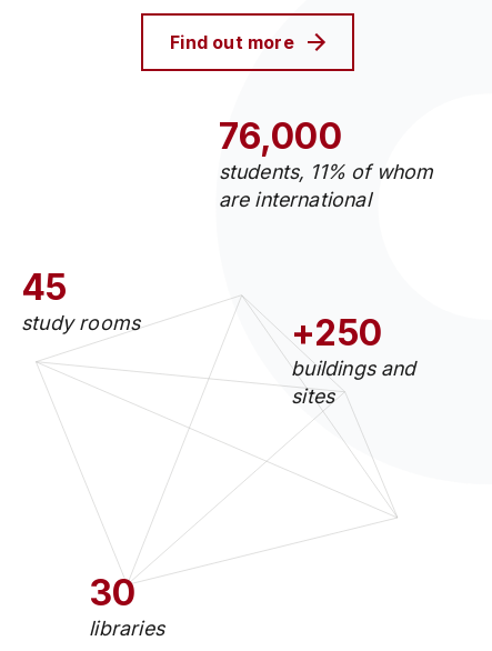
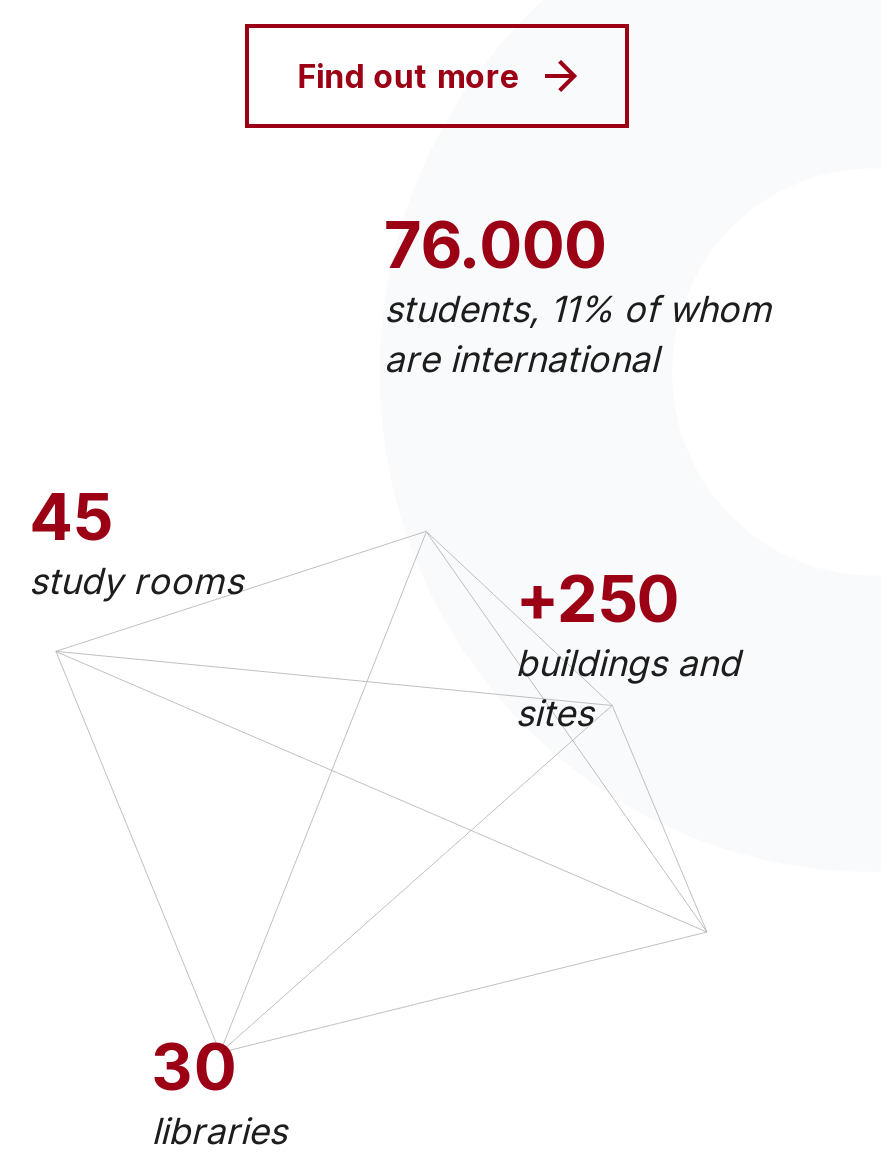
[218,115,342,158] 76,000 -> [384,206,607,284] 76.000

